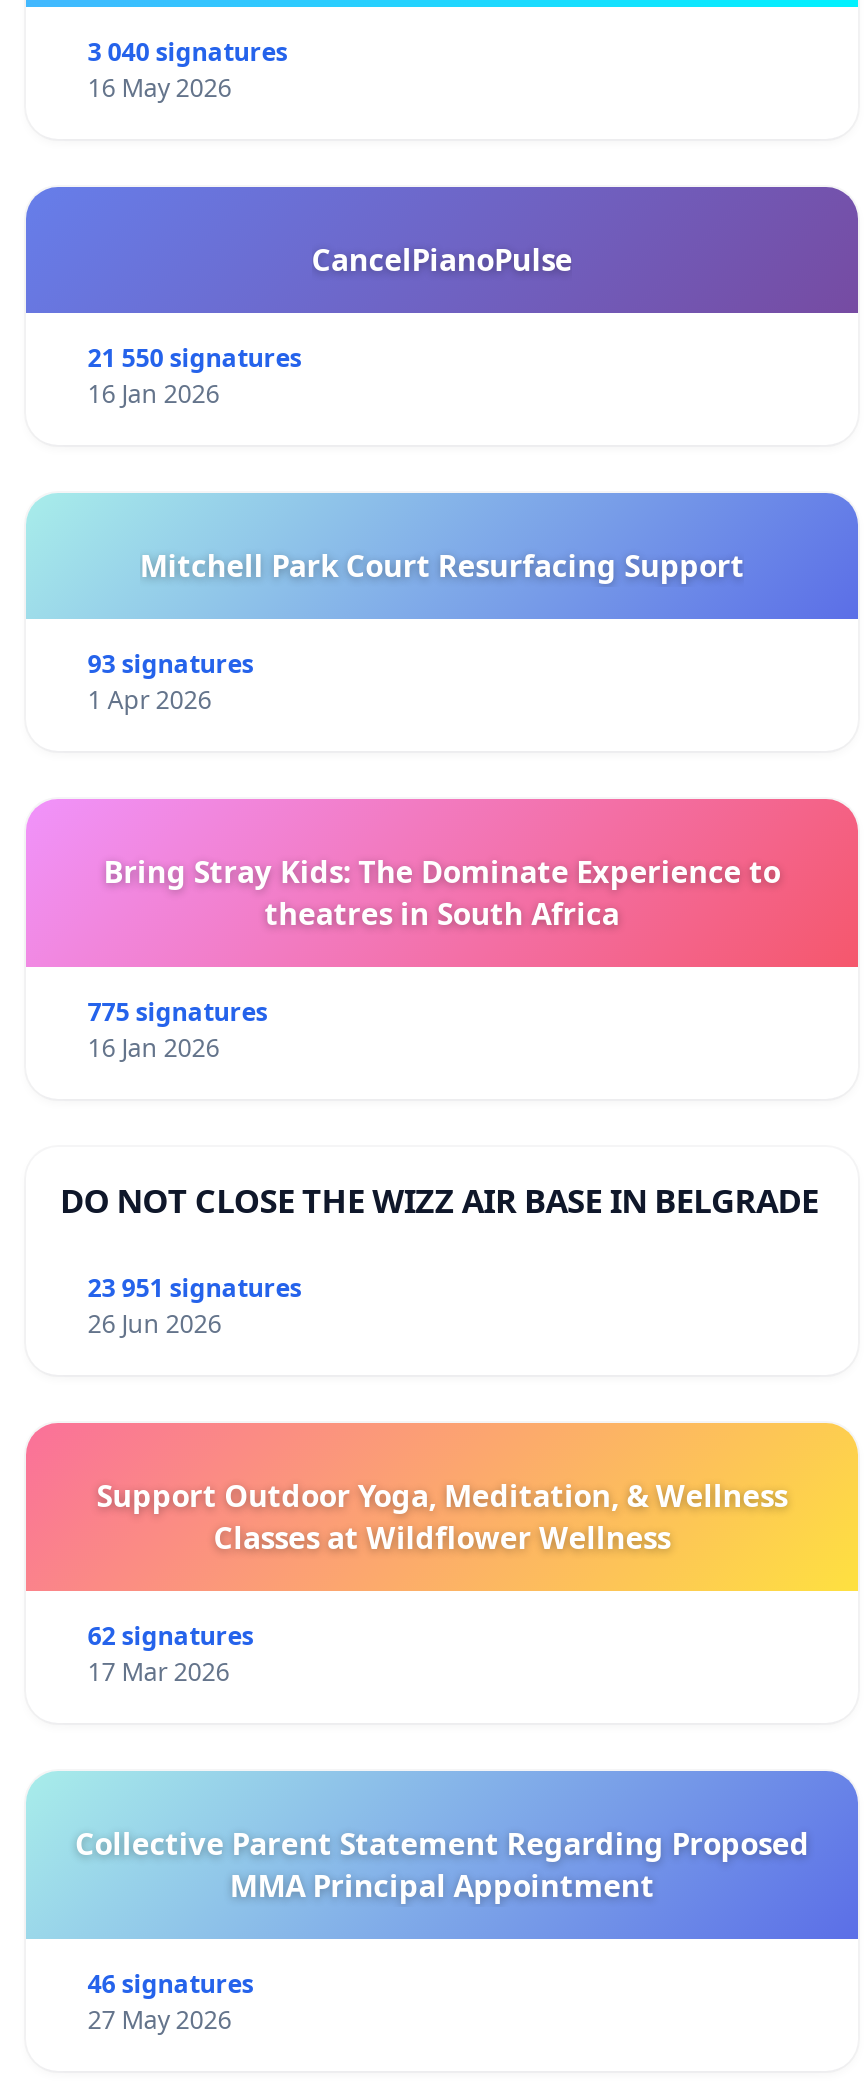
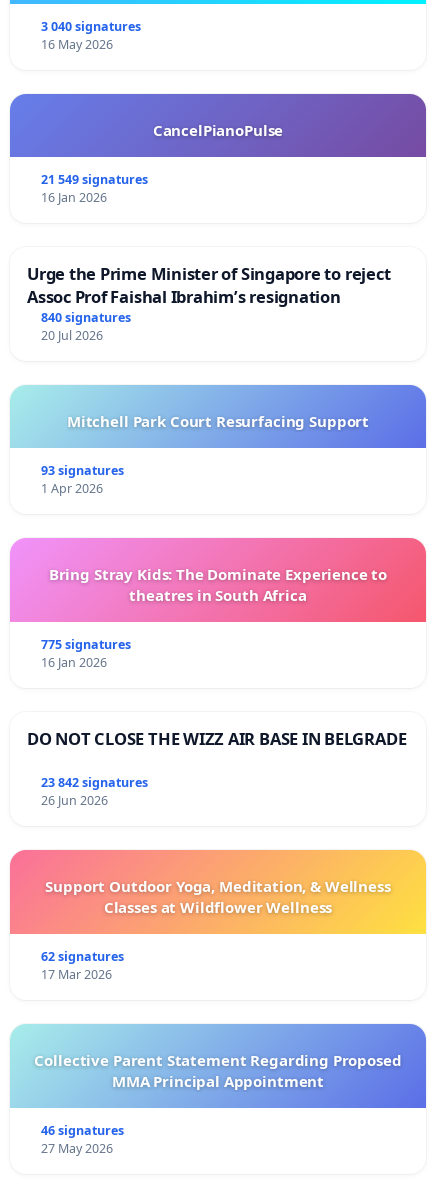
[88,342,302,376] 21 550 signatures -> [41,171,148,188] 21 549 signatures
none -> [27,262,390,344] Urge the Prime Minister of Singapore to reject | Assoc Prof Faishal Ibrahim’s resignation | 840 signatures | 20 Jul 2026
[88,1271,302,1305] 23 951 signatures -> [41,774,148,791] 23 842 signatures

